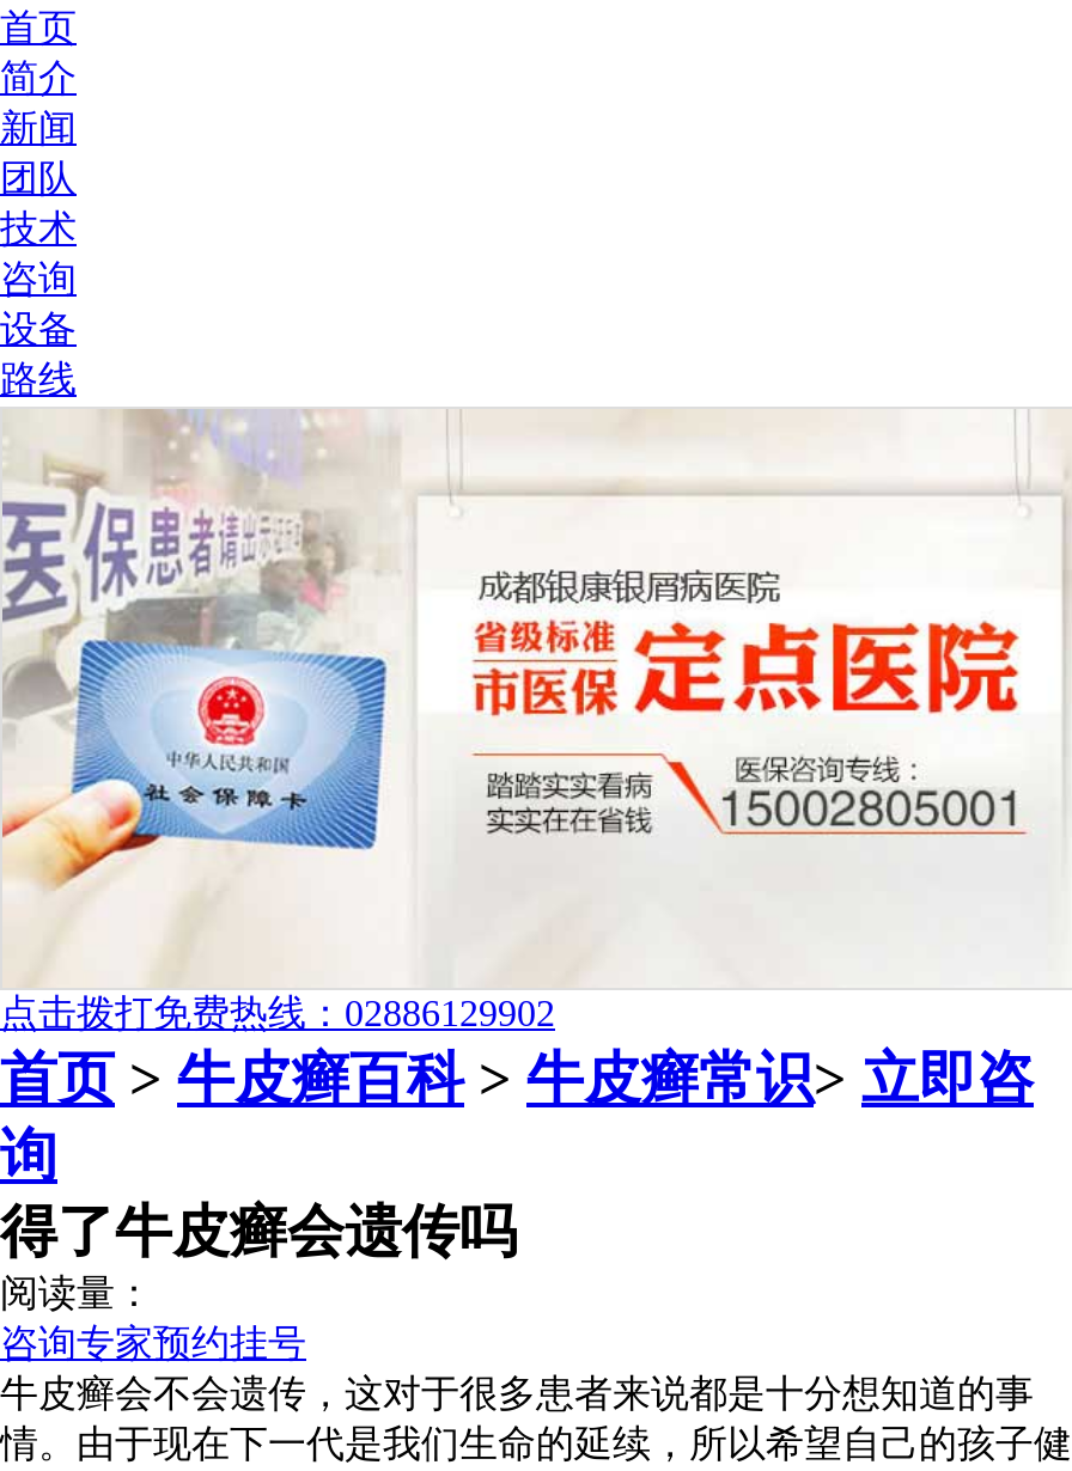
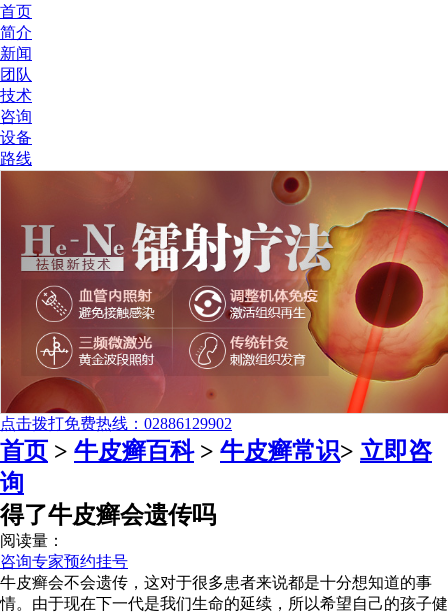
[7,409,1065,988] [image] -> [3,170,445,414] [image]

